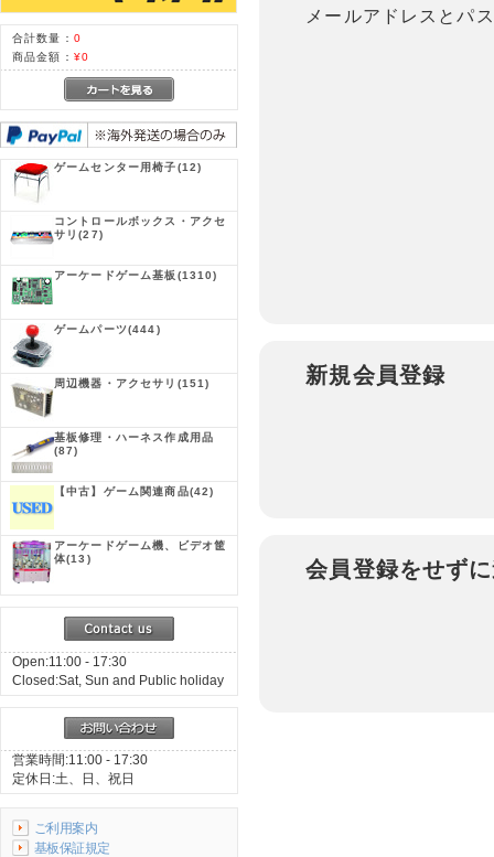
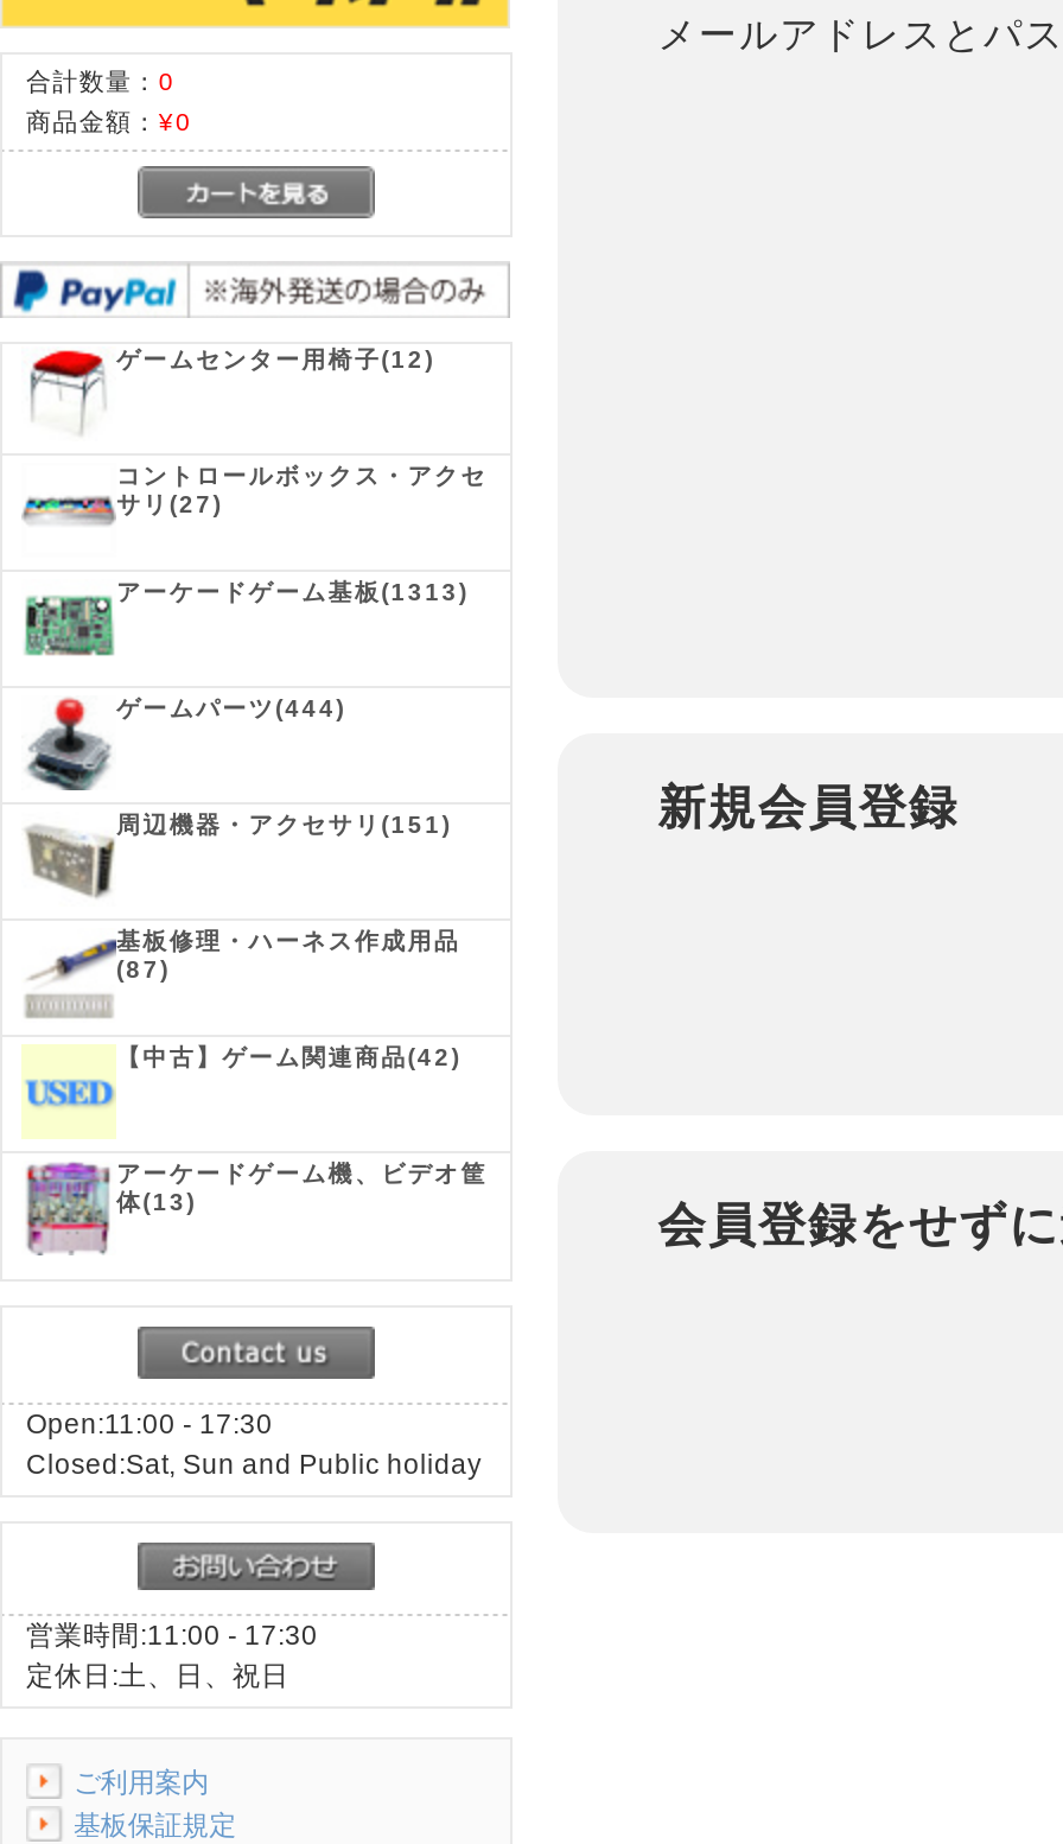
[54,269,218,281] アーケードゲーム基板(1310) -> [116,579,469,605] アーケードゲーム基板(1313)

